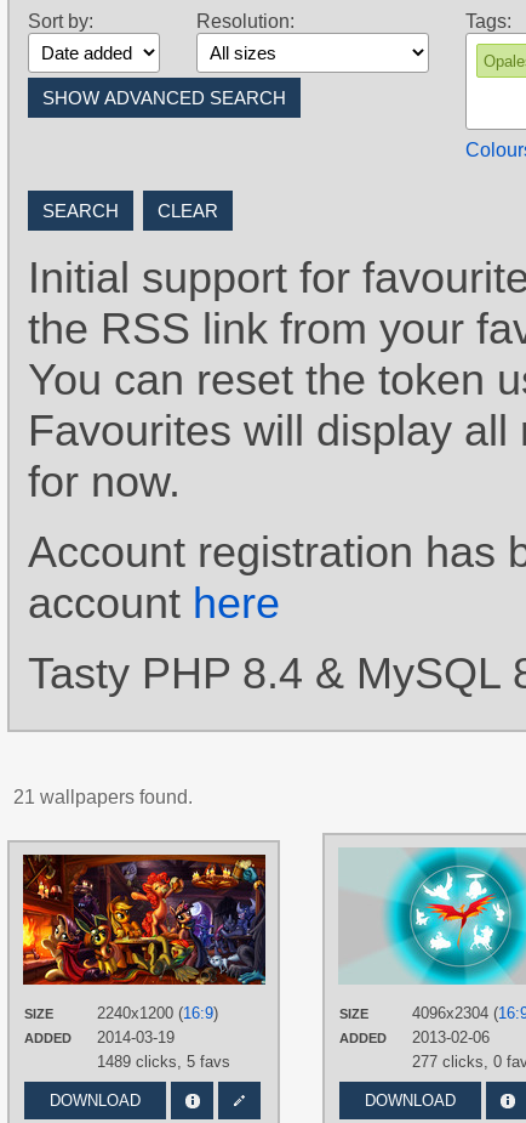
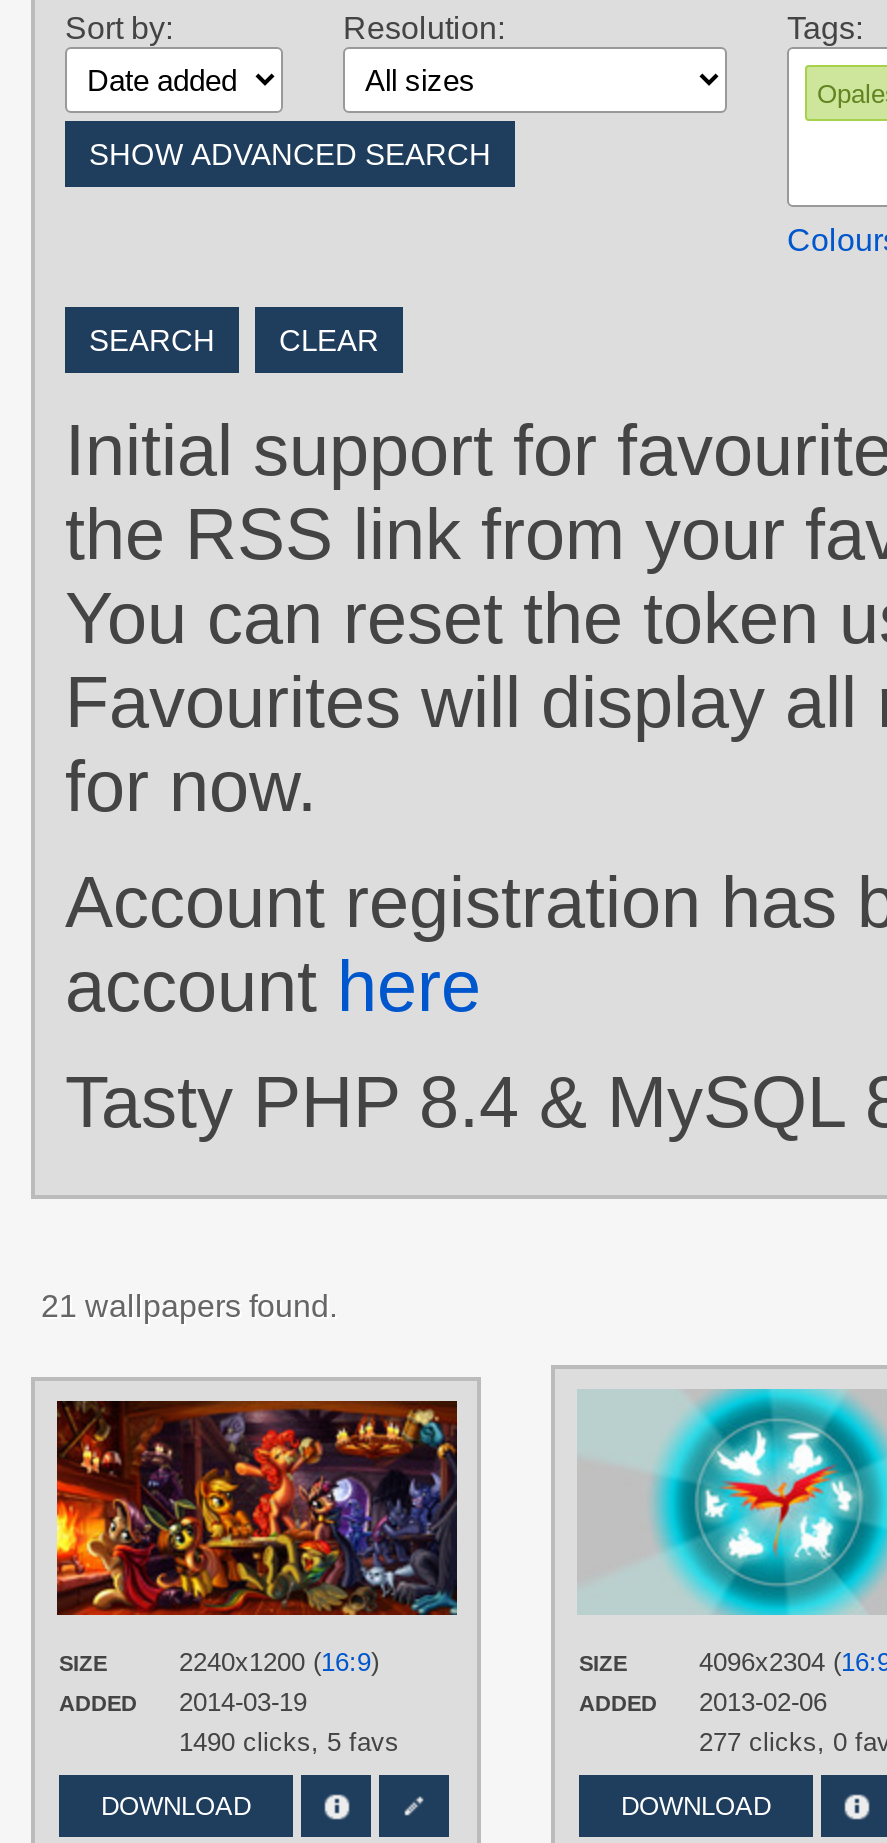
[97,1053,230,1071] 1489 clicks, 5 favs -> [179,1727,399,1757] 1490 clicks, 5 favs

